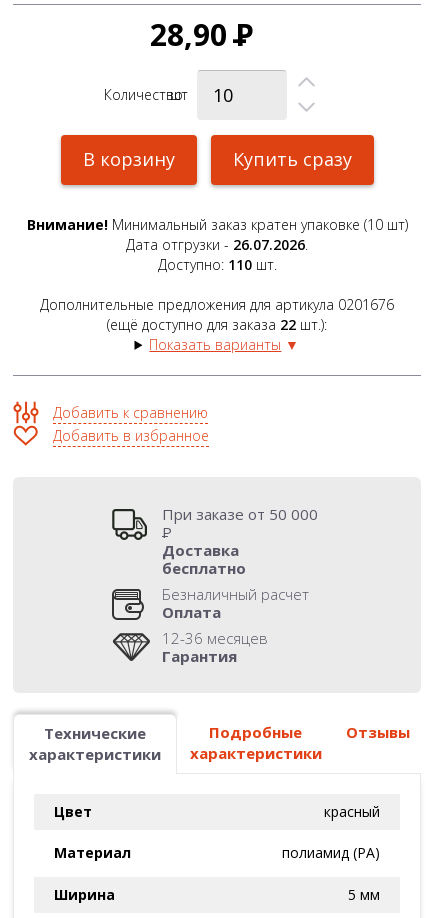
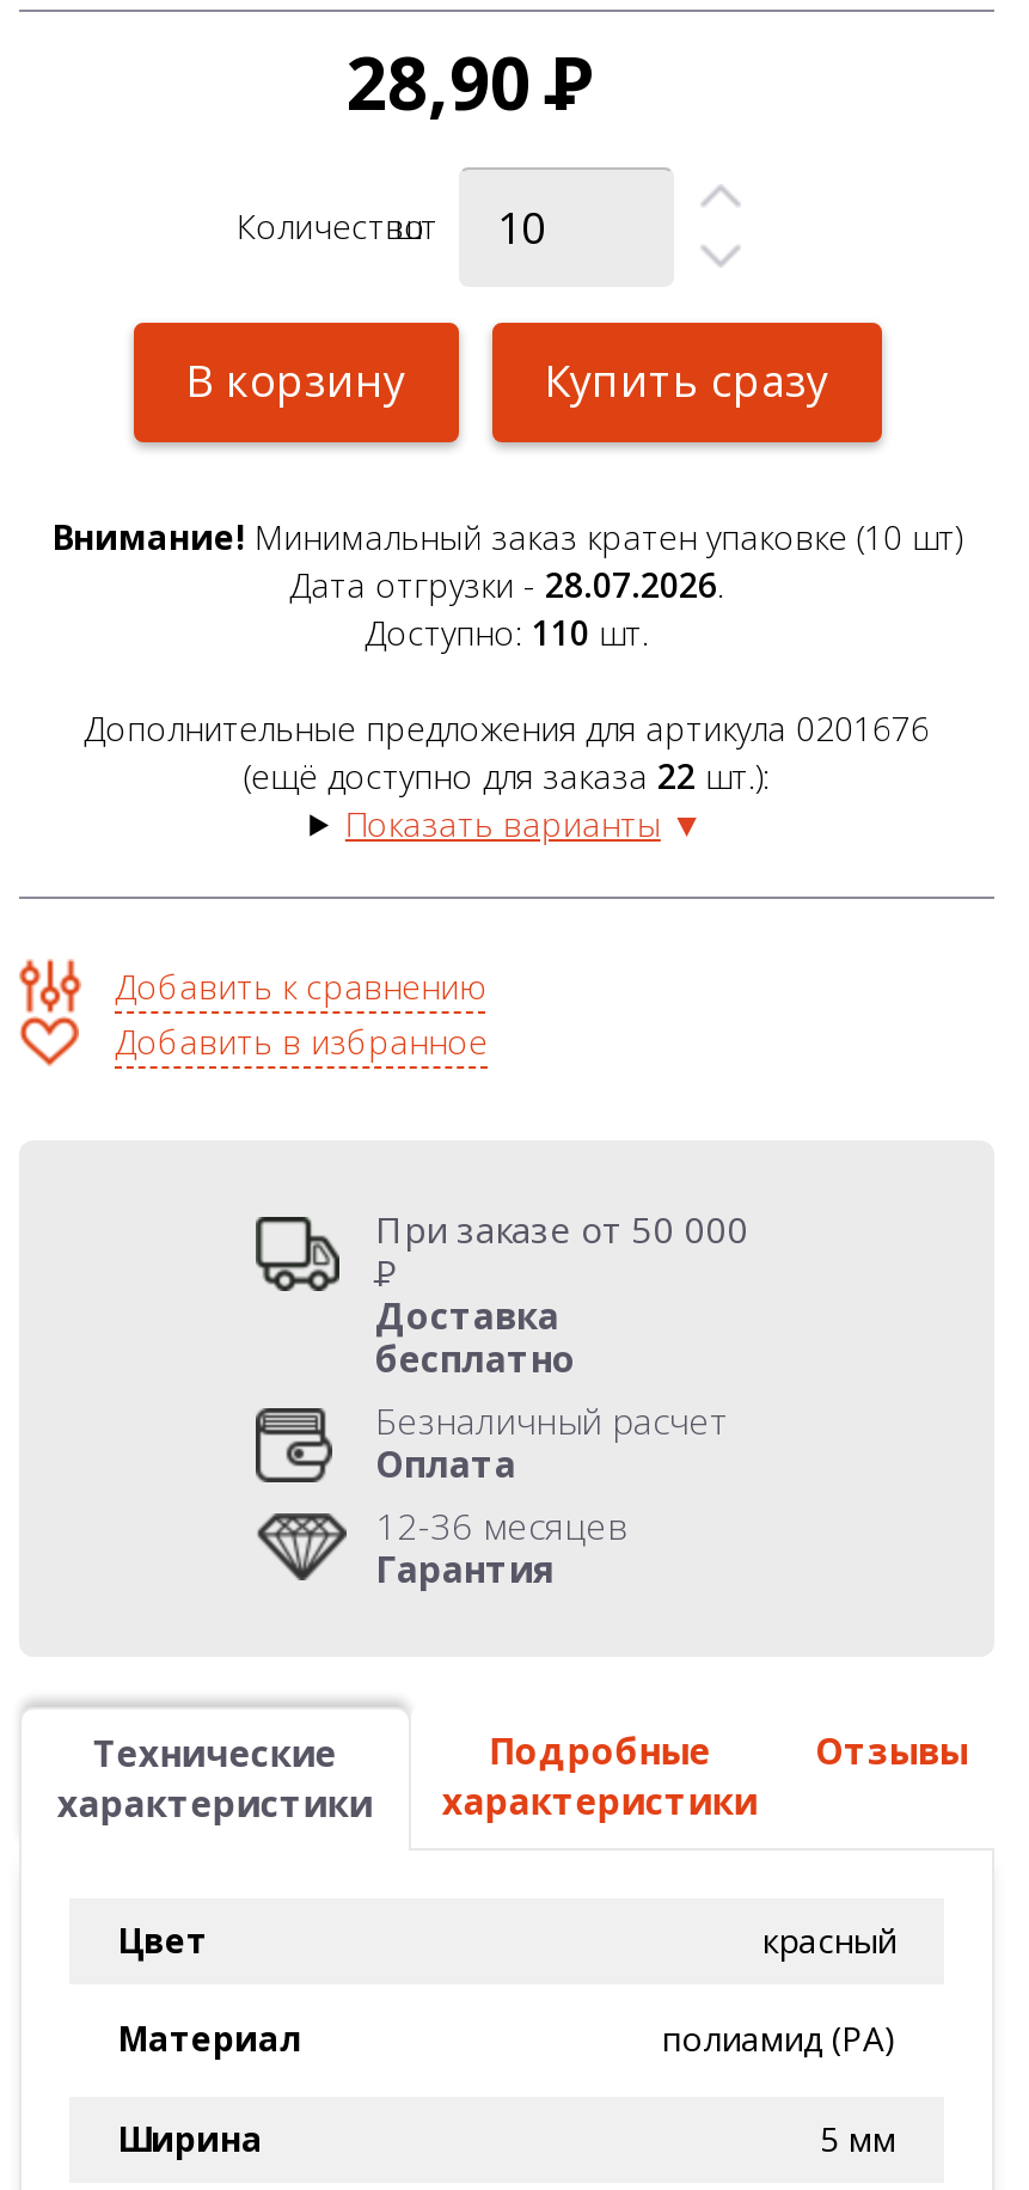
[126,235,308,254] Дата отгрузки - 26.07.2026. -> [289,561,724,607] Дата отгрузки - 28.07.2026.

